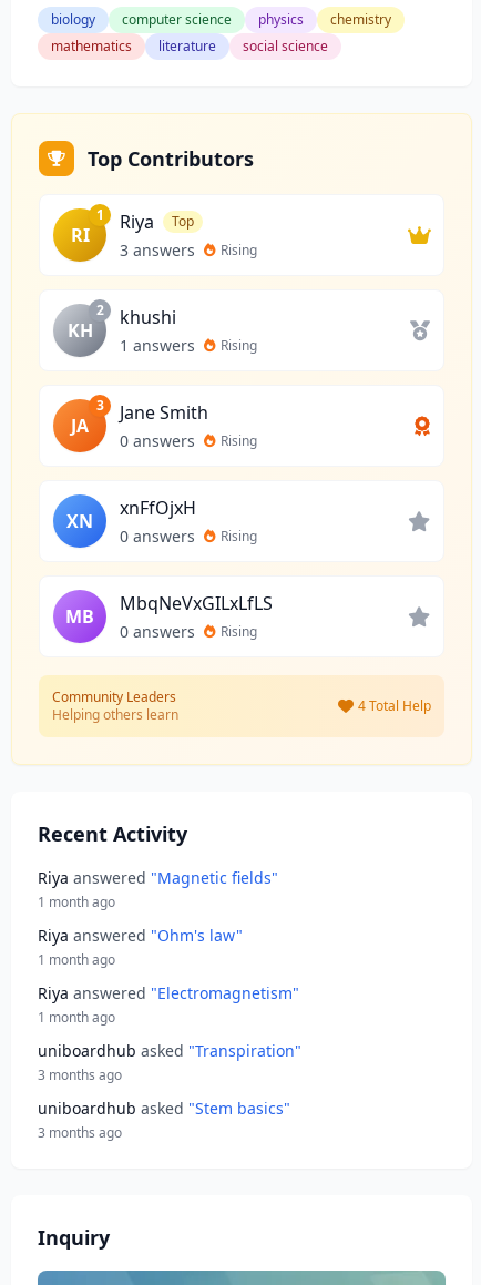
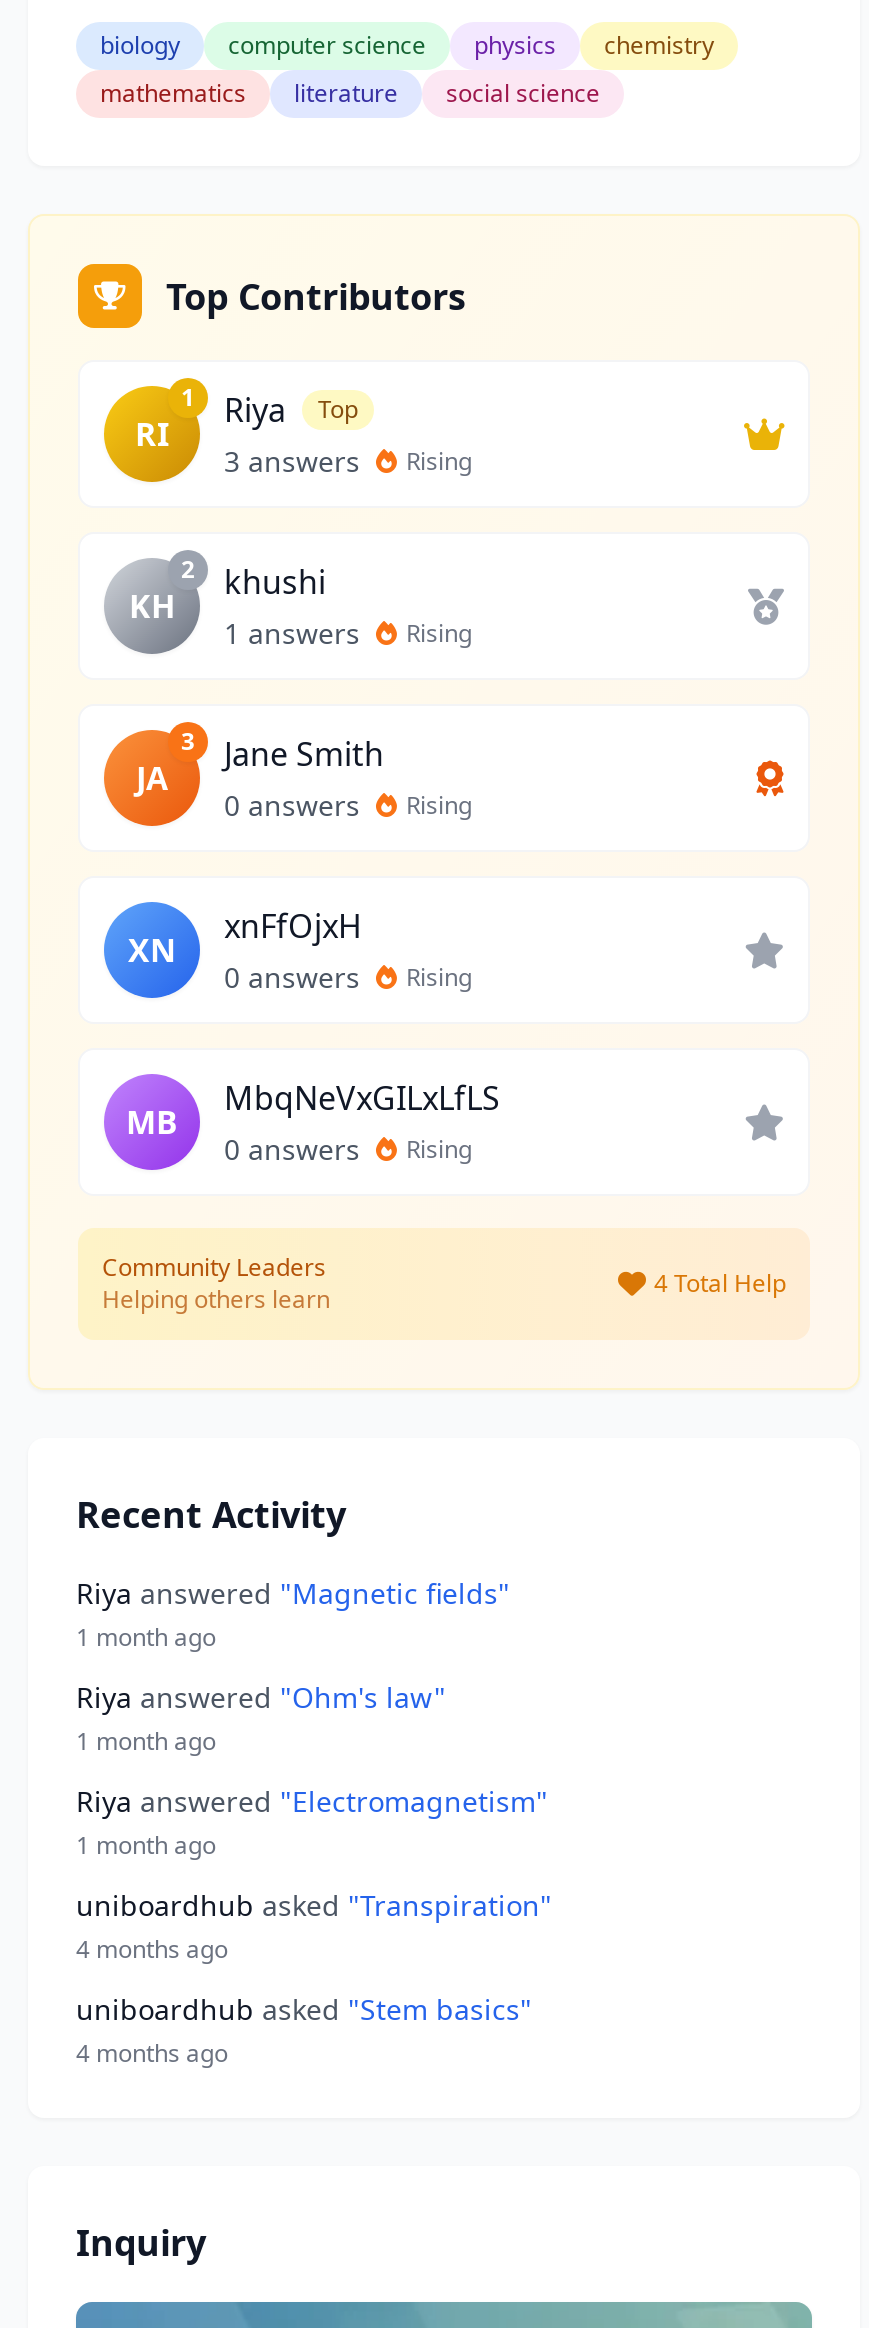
[38,1065,122,1084] 3 months ago -> [76,1932,228,1966] 4 months ago
[38,1123,122,1142] 3 months ago -> [76,2036,228,2070] 4 months ago

